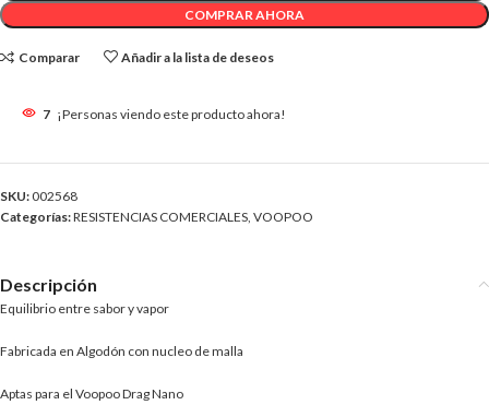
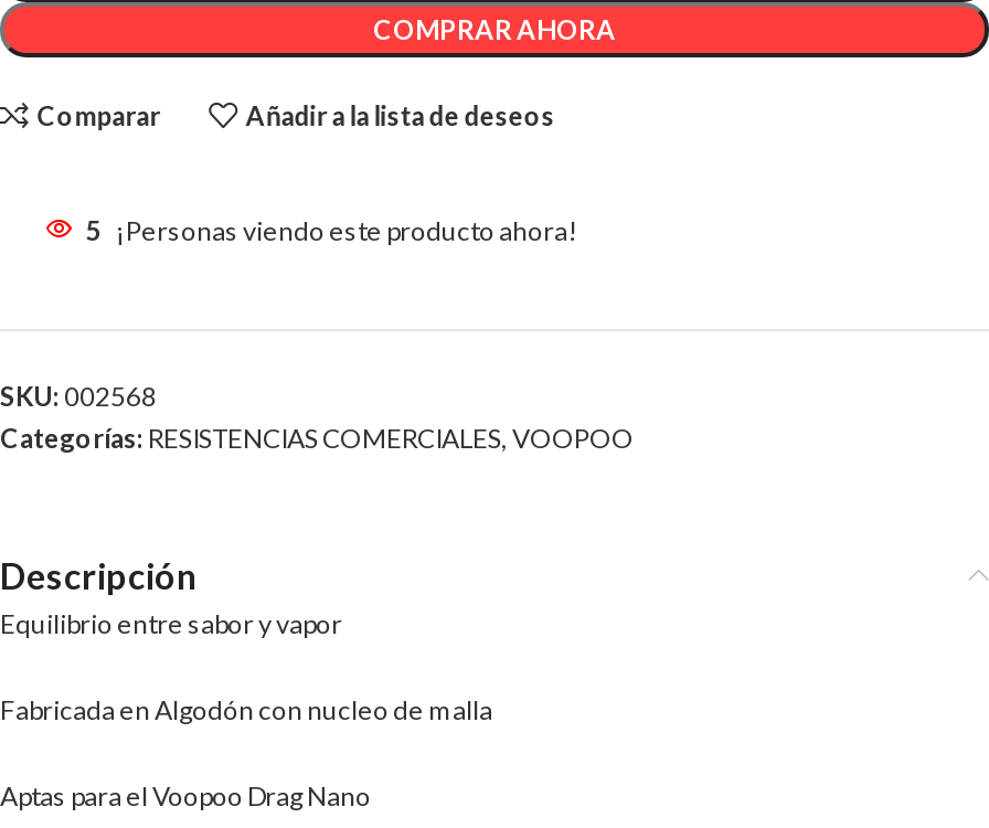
[43,105,286,122] 7 ¡Personas viendo este producto ahora! -> [86,213,578,246] 5 ¡Personas viendo este producto ahora!

